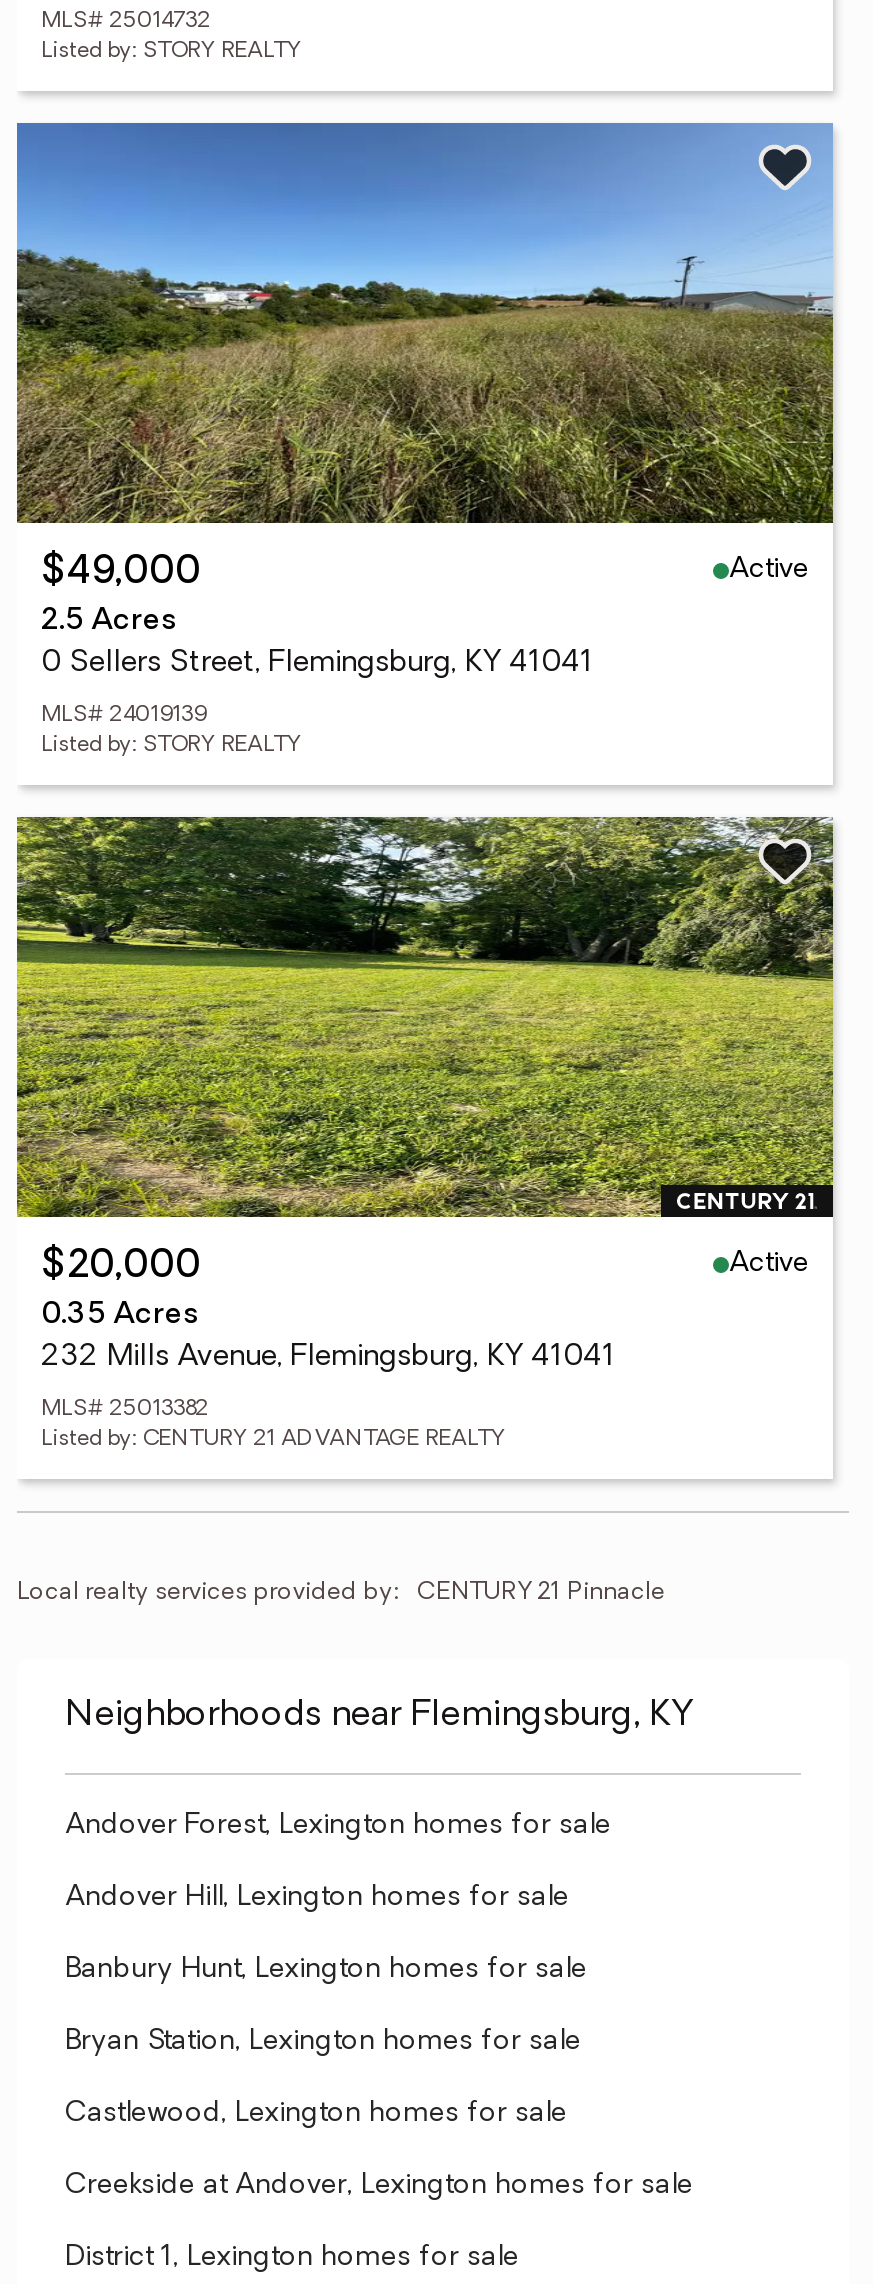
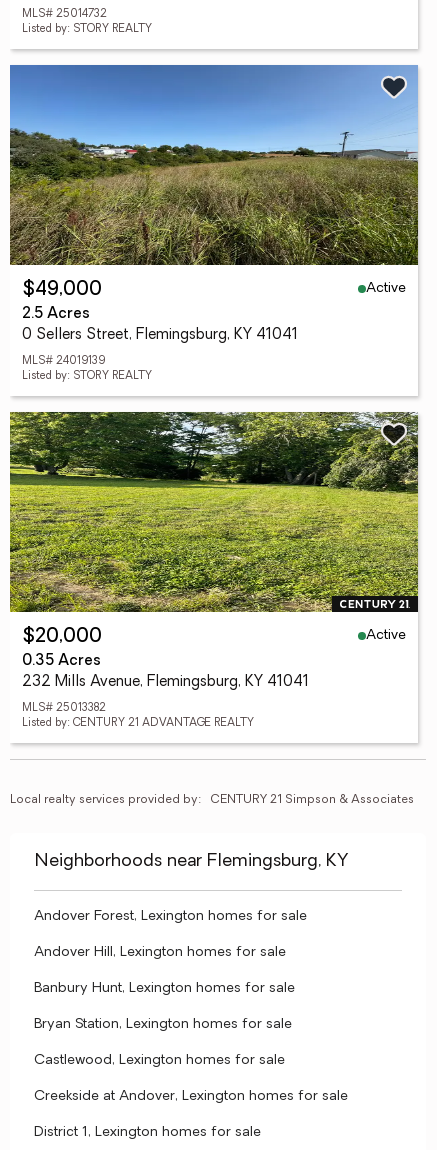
[417,1581,665,1605] CENTURY 21 Pinnacle -> [210,794,414,806] CENTURY 21 Simpson & Associates

